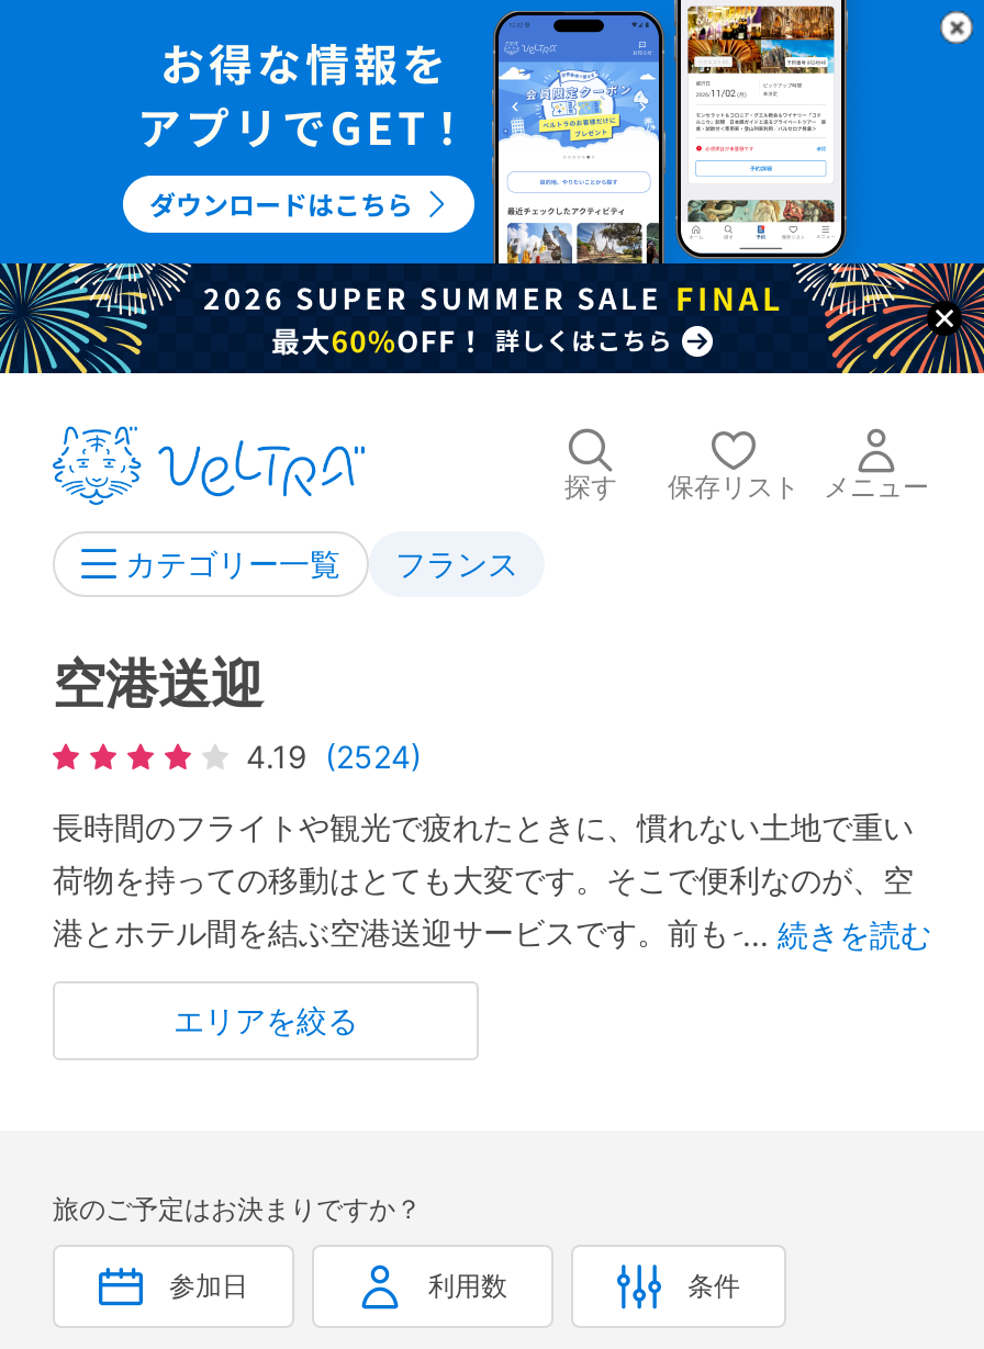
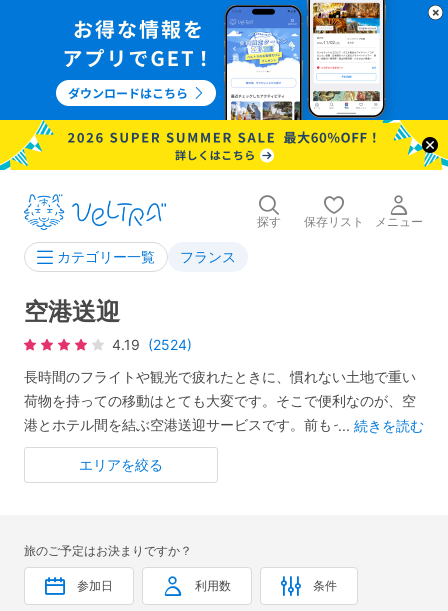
[7,261,977,375] [image] -> [3,119,445,171] [image]

